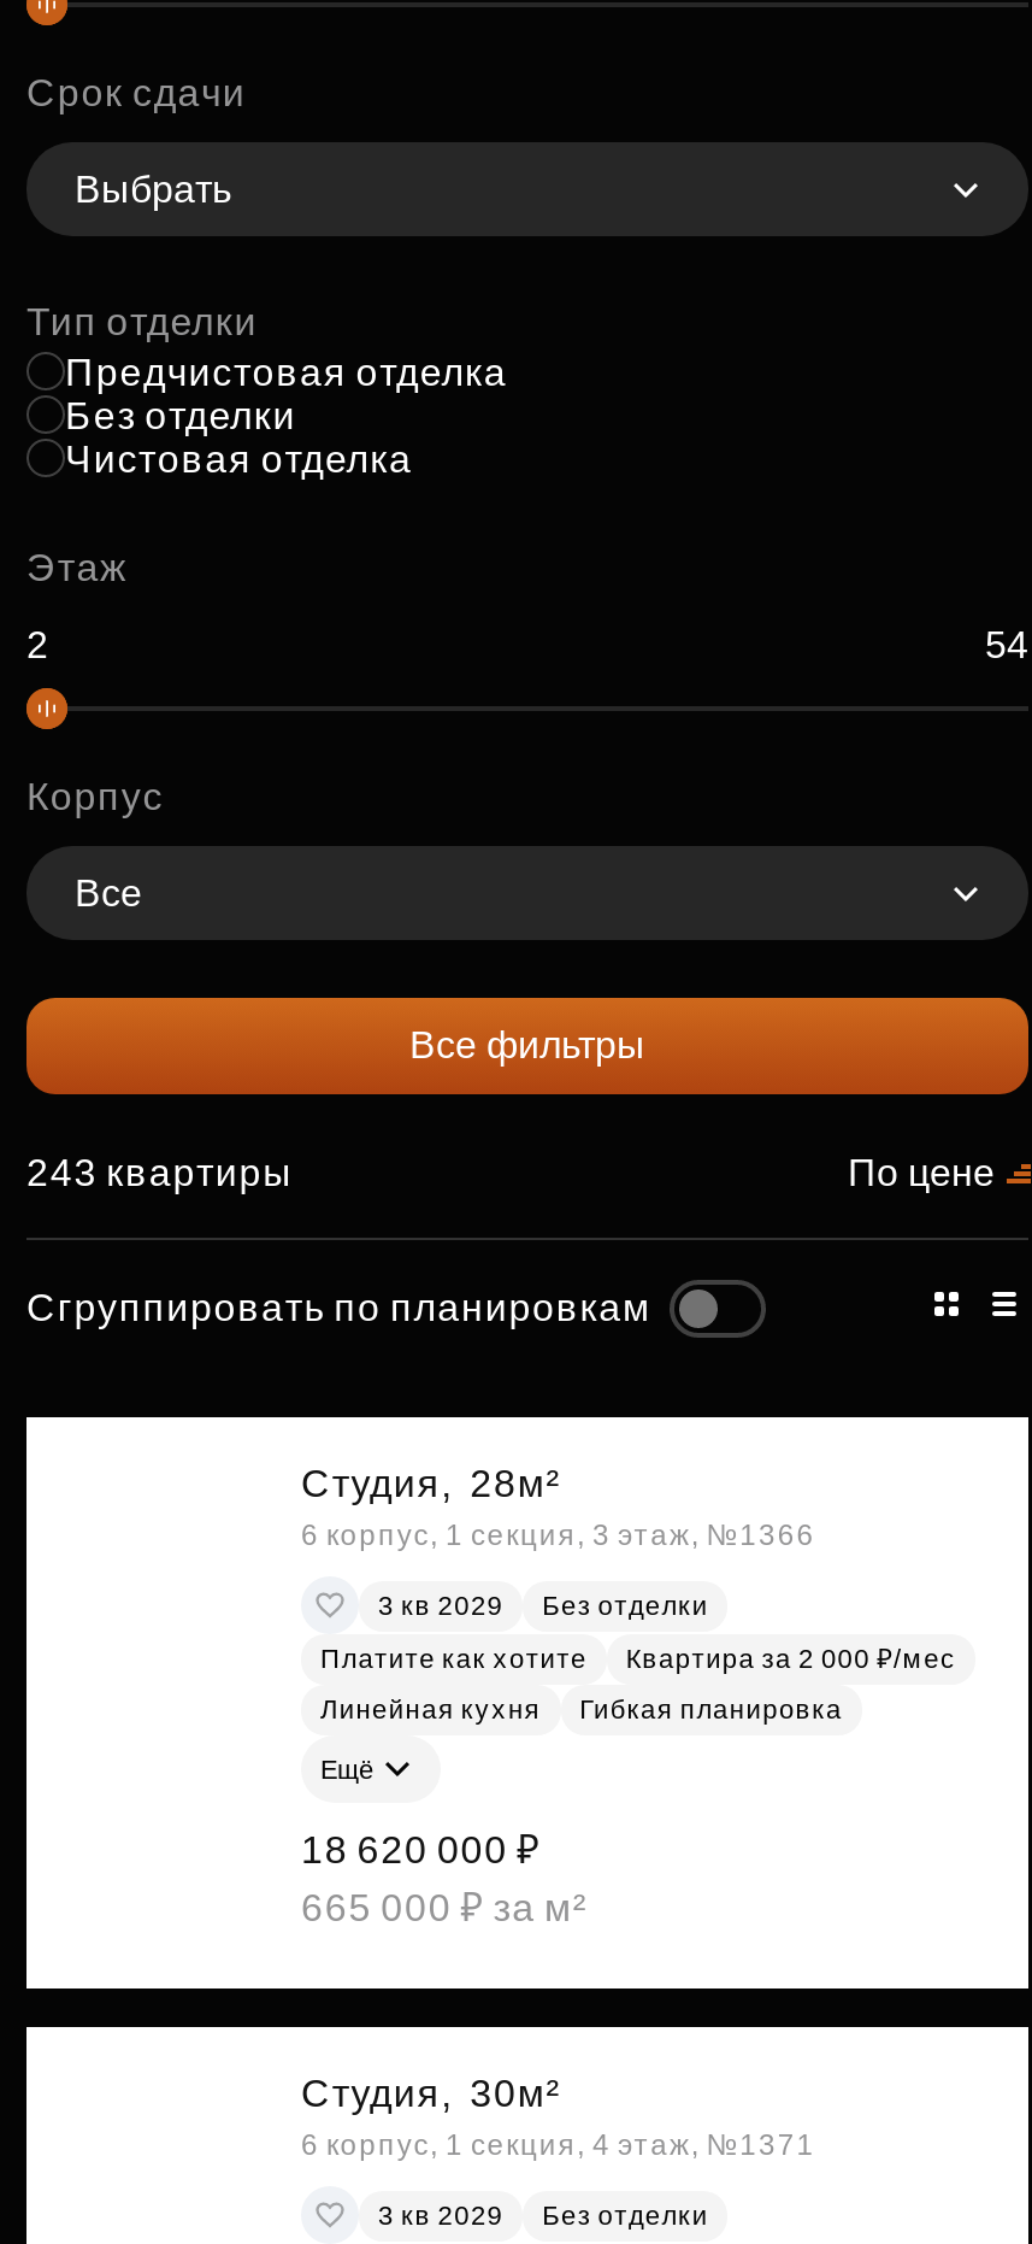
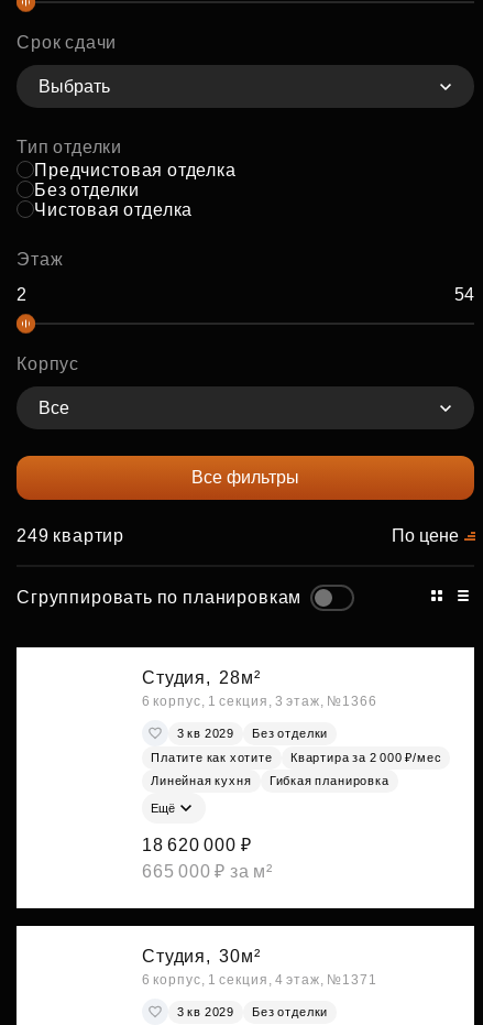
[26,1153,294,1194] 243 квартиры -> [17,527,124,545] 249 квартир

